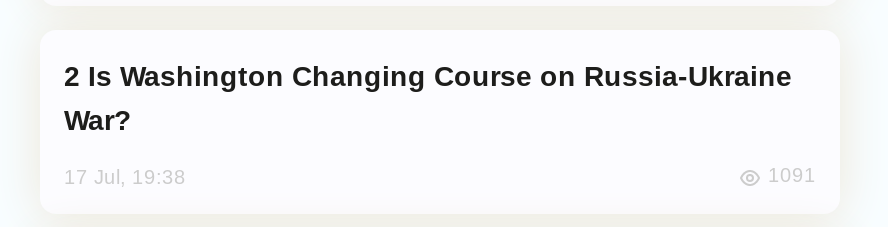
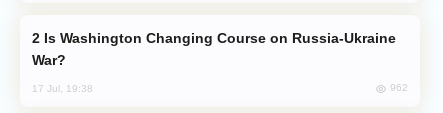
[762,165,816,187] 1091 -> [387,82,408,93] 962

